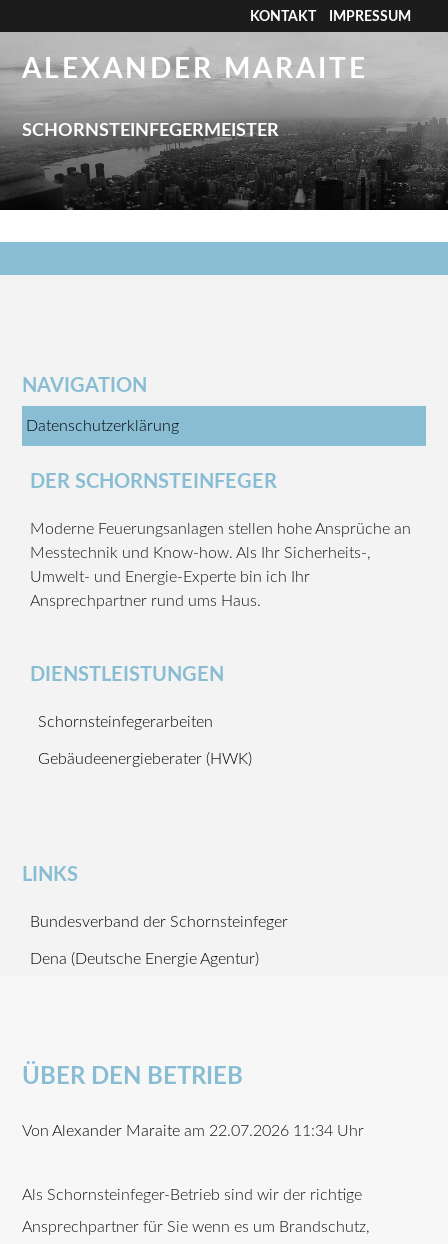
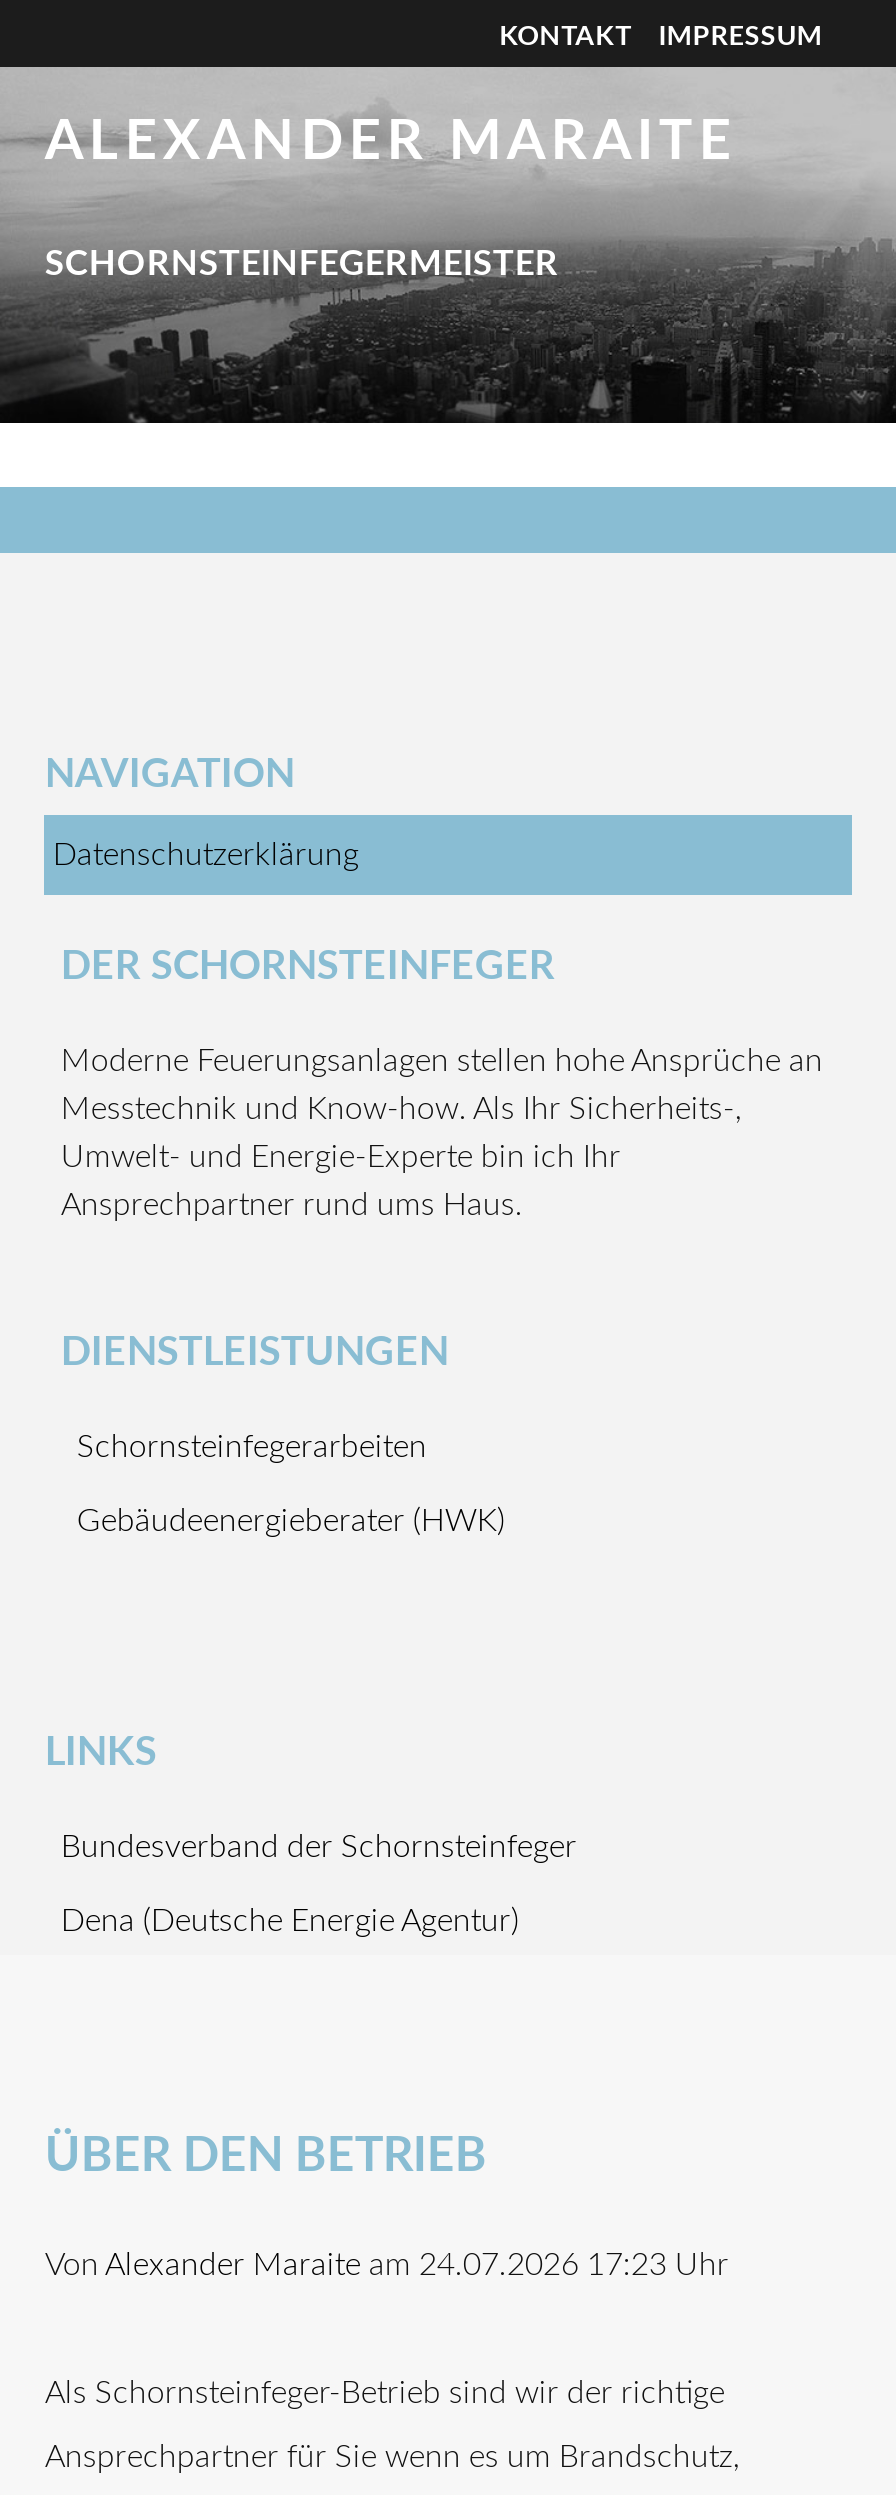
[22,1123,364,1139] Von Alexander Maraite am 22.07.2026 11:34 Uhr -> [45,2249,729,2281] Von Alexander Maraite am 24.07.2026 17:23 Uhr

